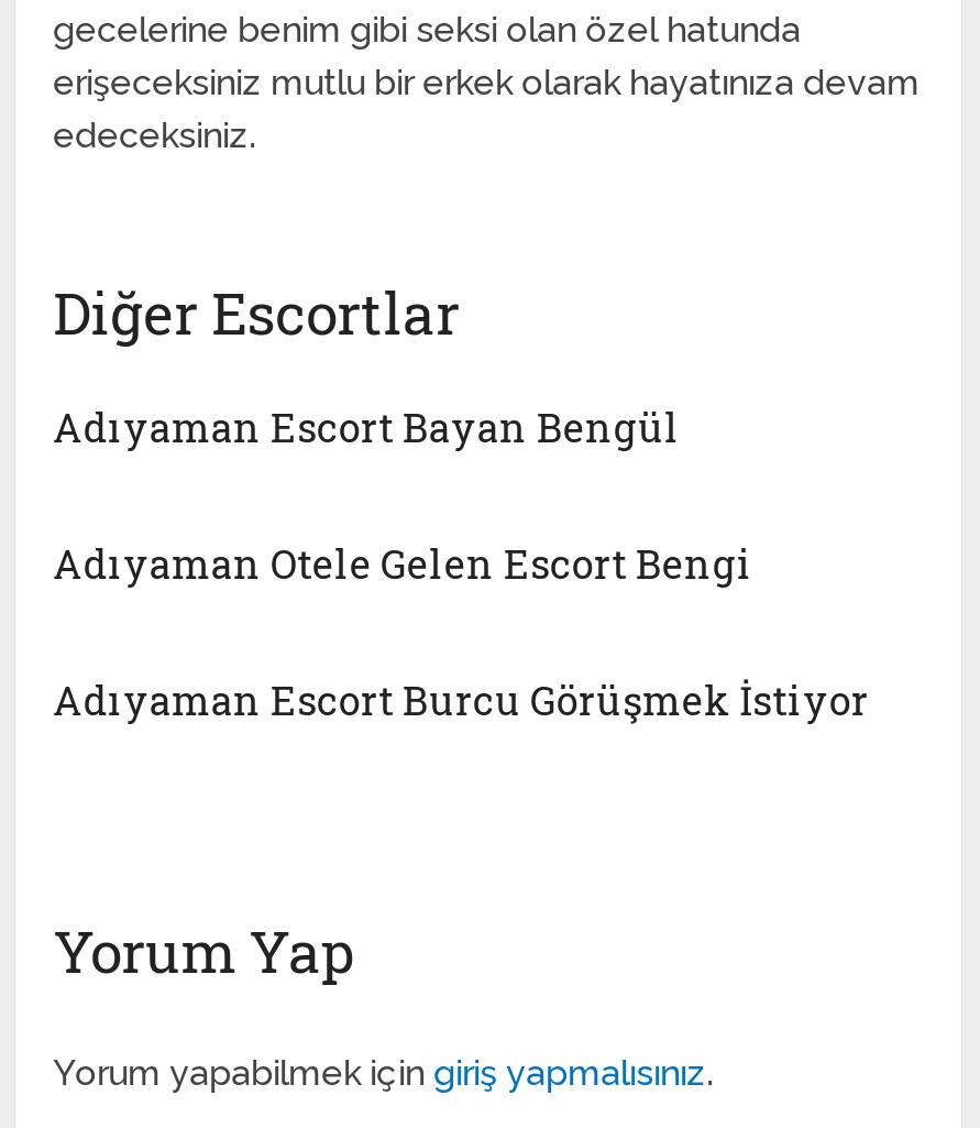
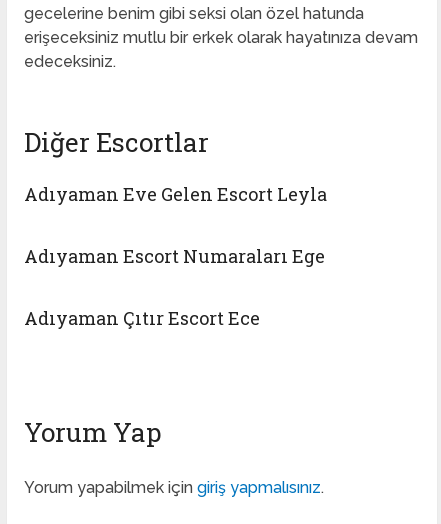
[53,401,680,454] Adıyaman Escort Bayan Bengül -> [24,182,327,206] Adıyaman Eve Gelen Escort Leyla
[53,537,753,590] Adıyaman Otele Gelen Escort Bengi -> [24,244,325,268] Adıyaman Escort Numaraları Ege
[53,674,869,727] Adıyaman Escort Burcu Görüşmek İstiyor -> [24,306,260,330] Adıyaman Çıtır Escort Ece

